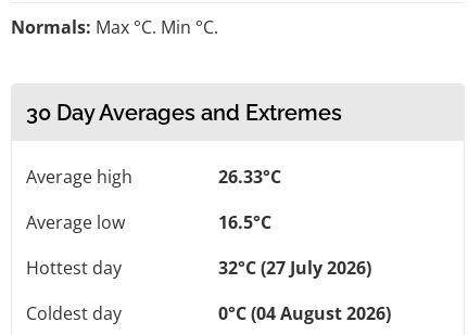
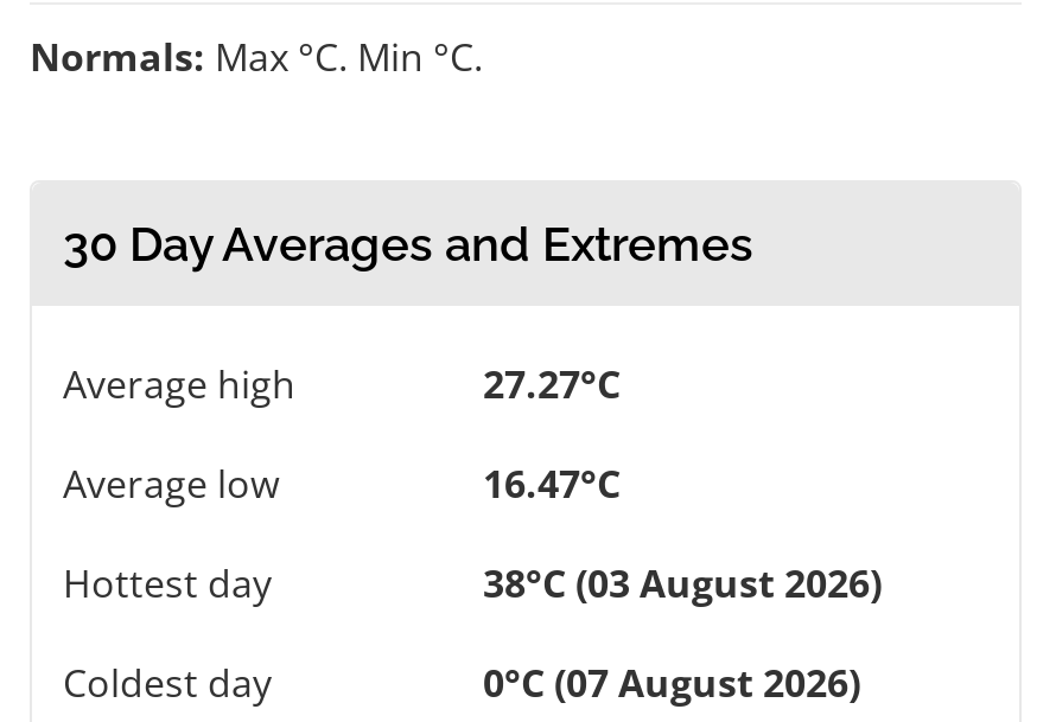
[218,164,281,188] 26.33°C -> [483,357,621,409] 27.27°C
[218,210,271,234] 16.5°C -> [483,457,621,509] 16.47°C
[218,256,371,279] 32°C (27 July 2026) -> [483,556,882,609] 38°C (03 August 2026)
[218,301,391,325] 0°C (04 August 2026) -> [483,656,860,708] 0°C (07 August 2026)

